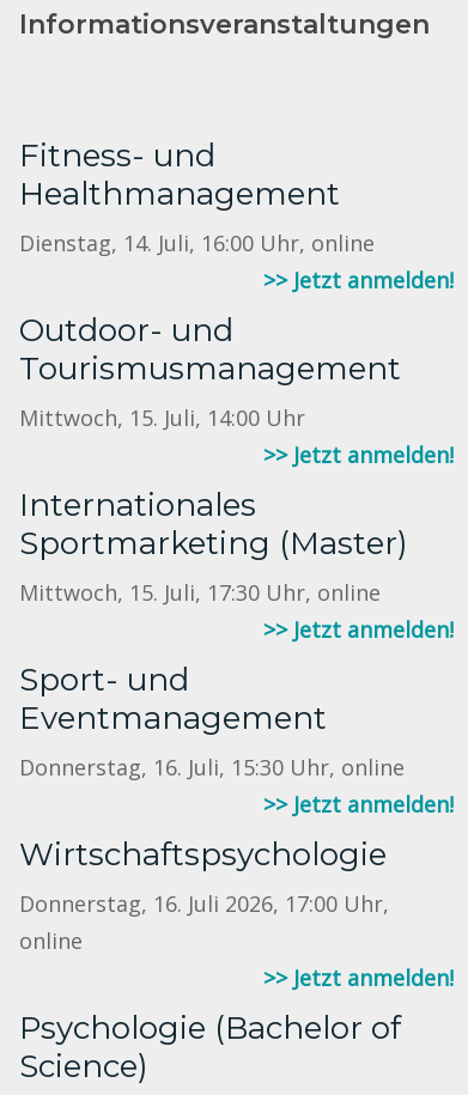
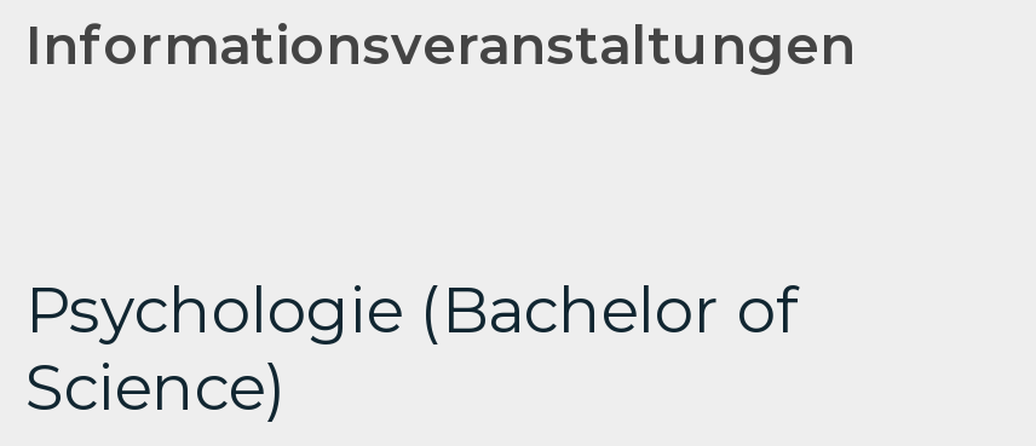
[19,136,454,992] Fitness- und | Healthmanagement | Dienstag, 14. Juli, 16:00 Uhr, online | >> Jetzt anmelden! | Outdoor- und | Tourismusmanagement | Mittwoch, 15. Juli, 14:00 Uhr | >> Jetzt anmelden! | Internationales | Sportmarketing (Master) | Mittwoch, 15. Juli, 17:30 Uhr, online | >> Jetzt anmelden! | Sport- und | Eventmanagement | Donnerstag, 16. Juli, 15:30 Uhr, online | >> Jetzt anmelden! | Wirtschaftspsychologie | Donnerstag, 16. Juli 2026, 17:00 Uhr, | online | >> Jetzt anmelden! -> none

